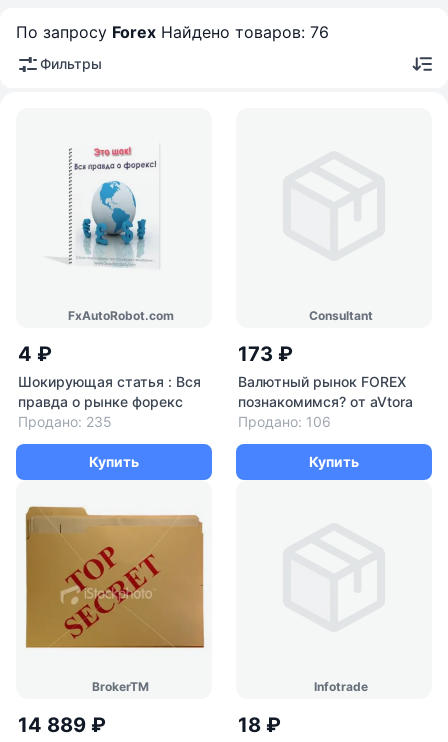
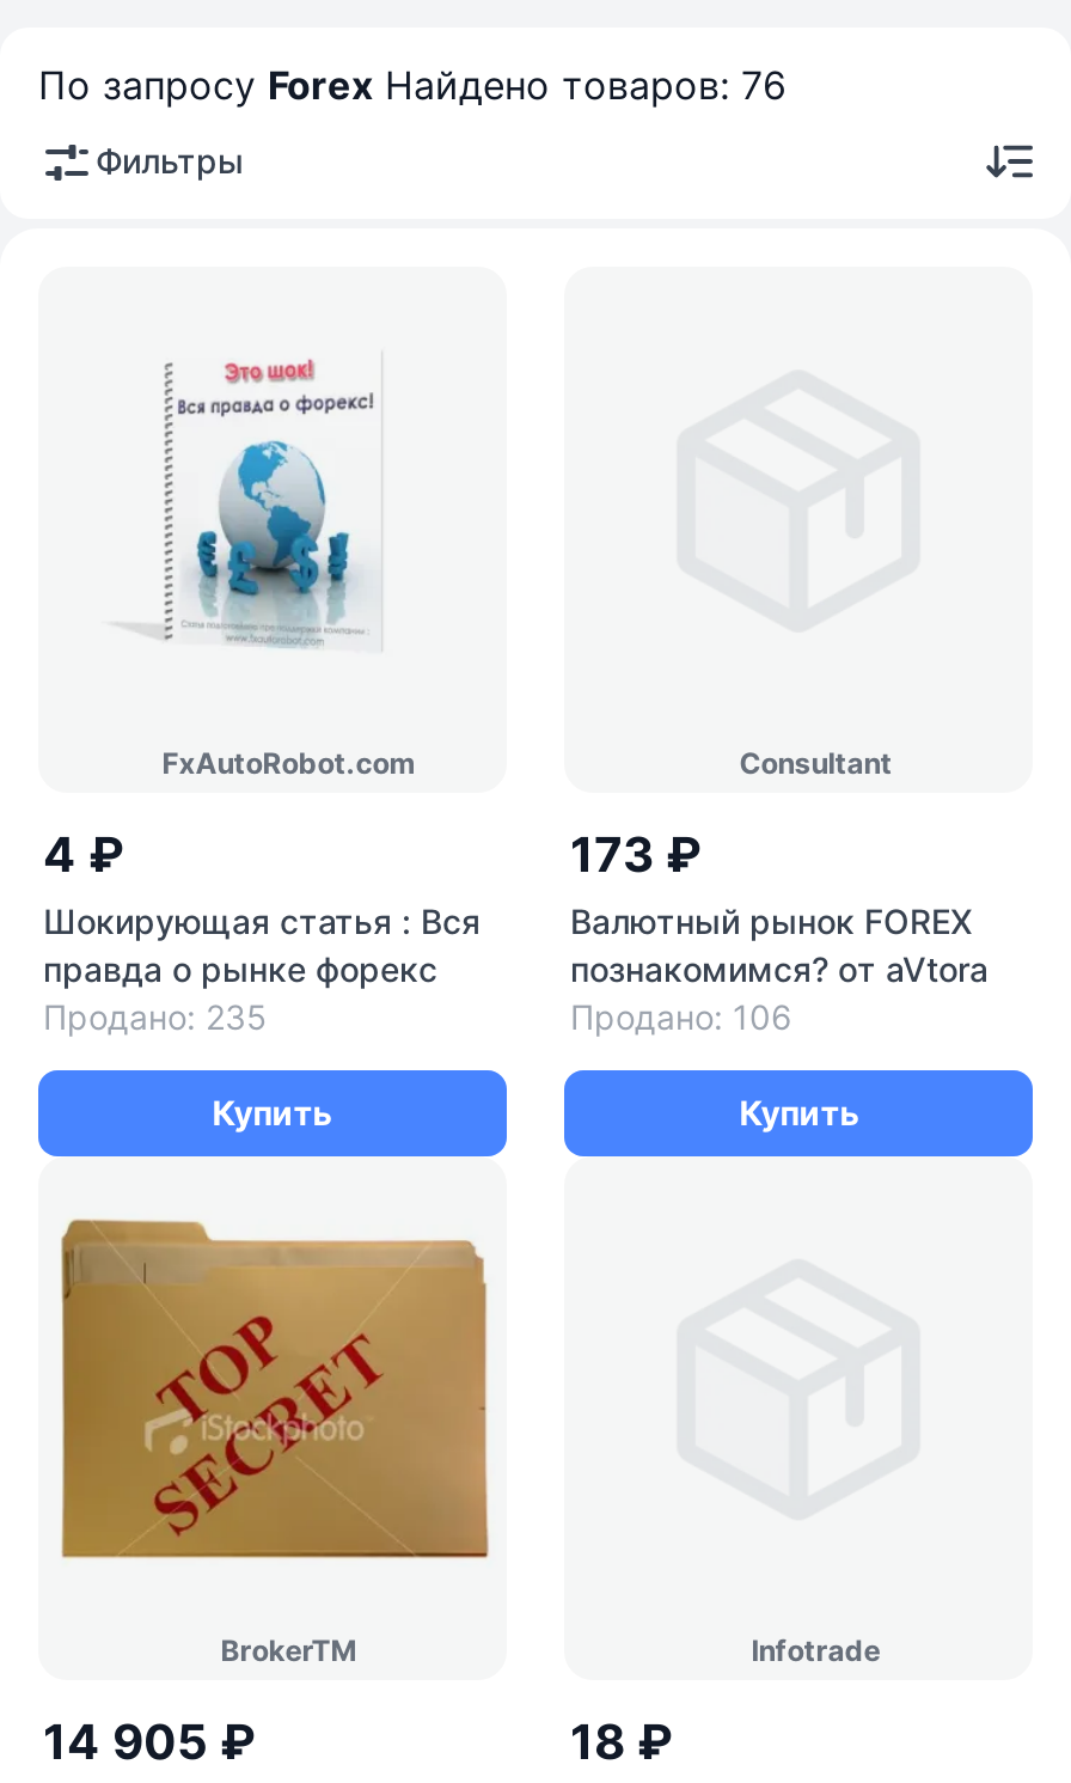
[18,713,106,737] 14 889 ₽ -> [43,1714,256,1771] 14 905 ₽

